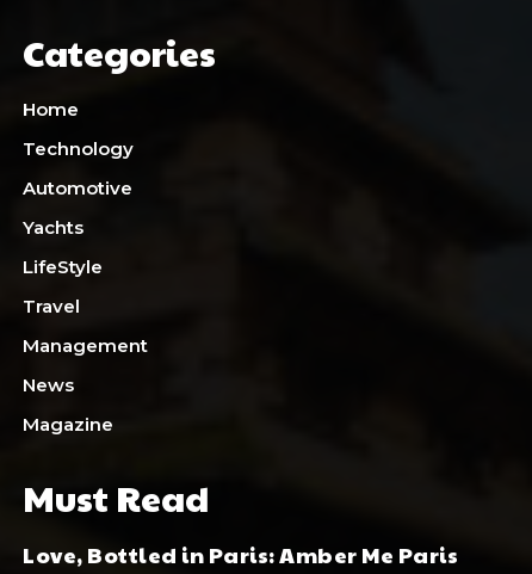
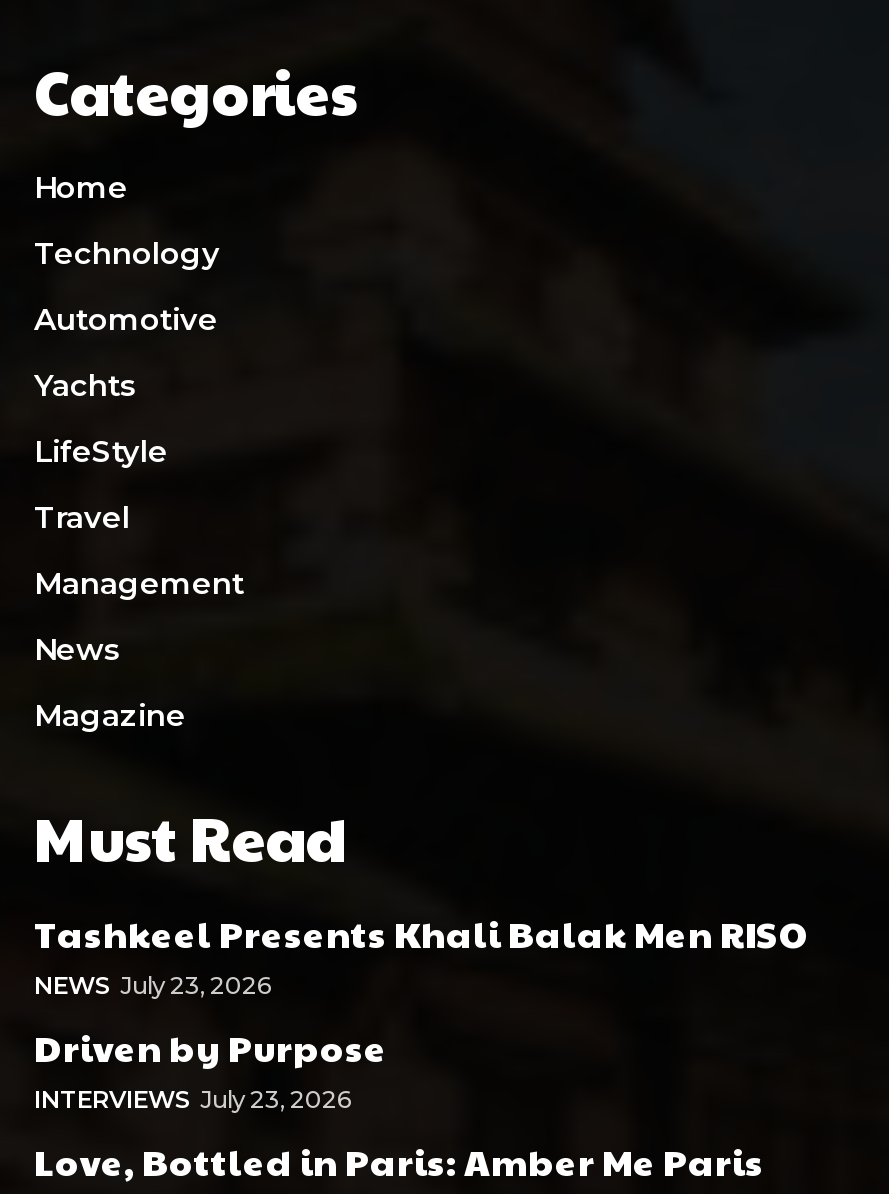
none -> [34,908,810,1114] Tashkeel Presents Khali Balak Men RISO | NEWS July 23, 2026 | Driven by Purpose | INTERVIEWS July 23, 2026

